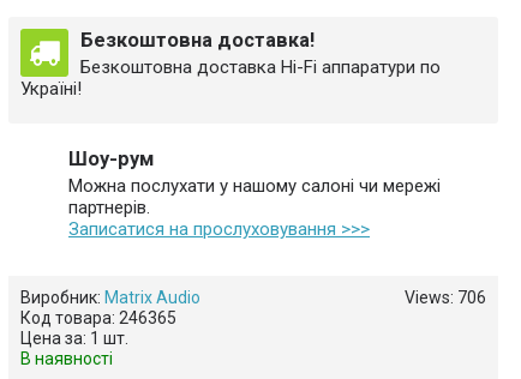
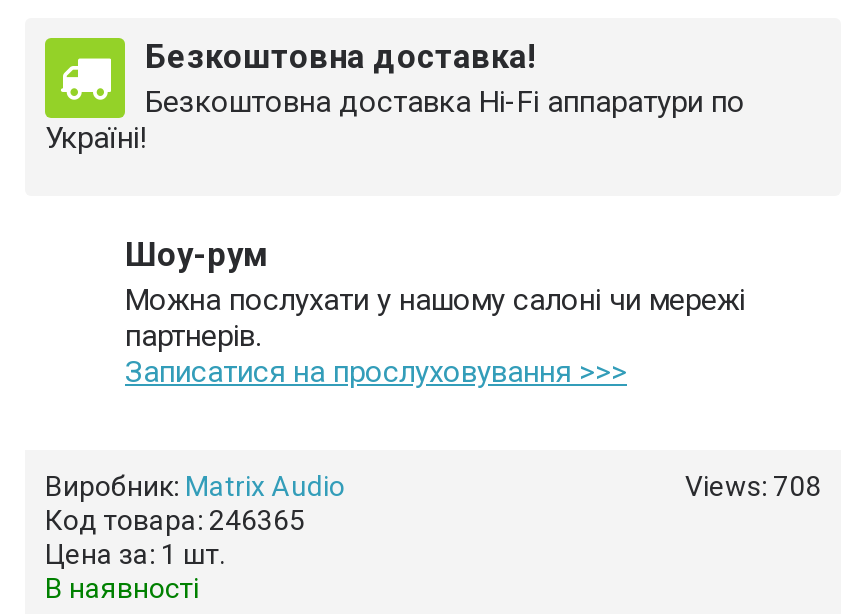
[405,288,486,307] Views: 706 -> [685,470,821,502] Views: 708

